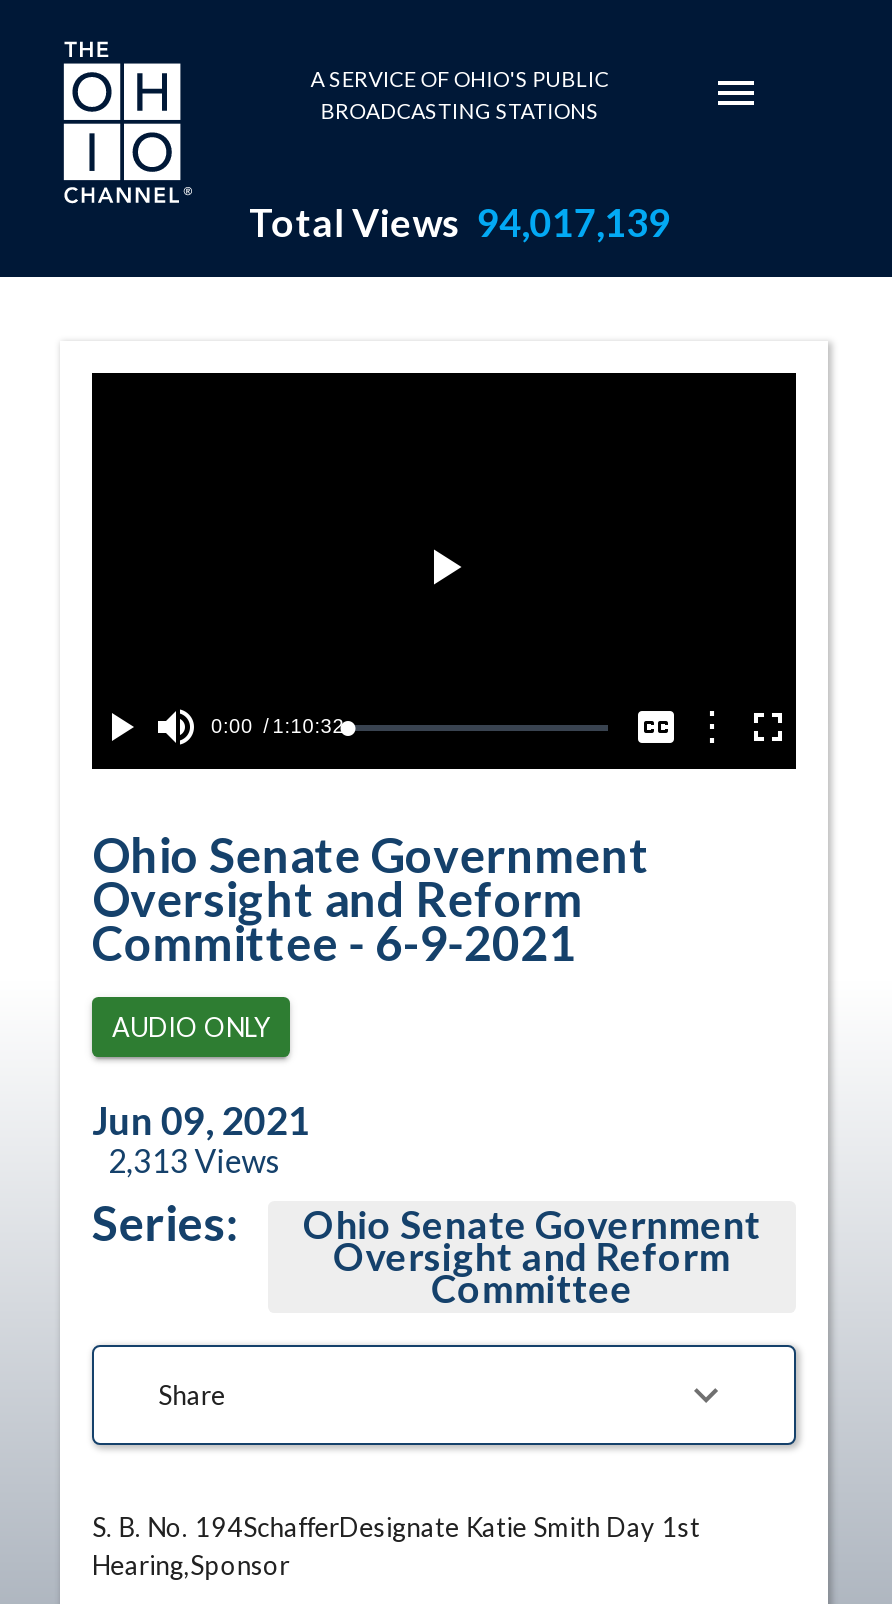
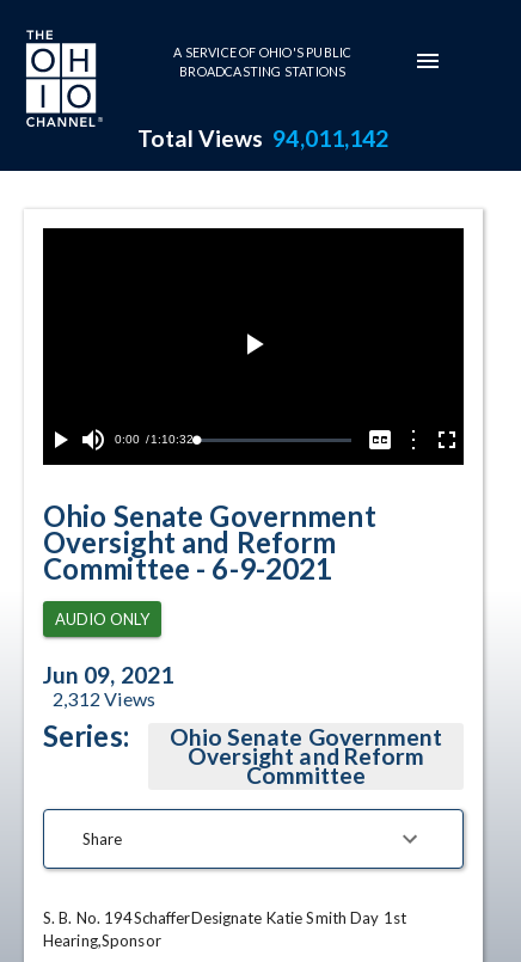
[249,199,670,245] Total Views 94,017,139 -> [137,124,389,152] Total Views 94,011,142
[108,1141,280,1179] 2,313 Views -> [53,687,156,710] 2,312 Views

